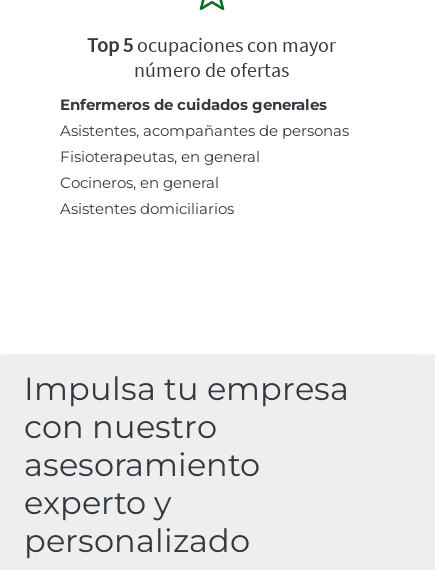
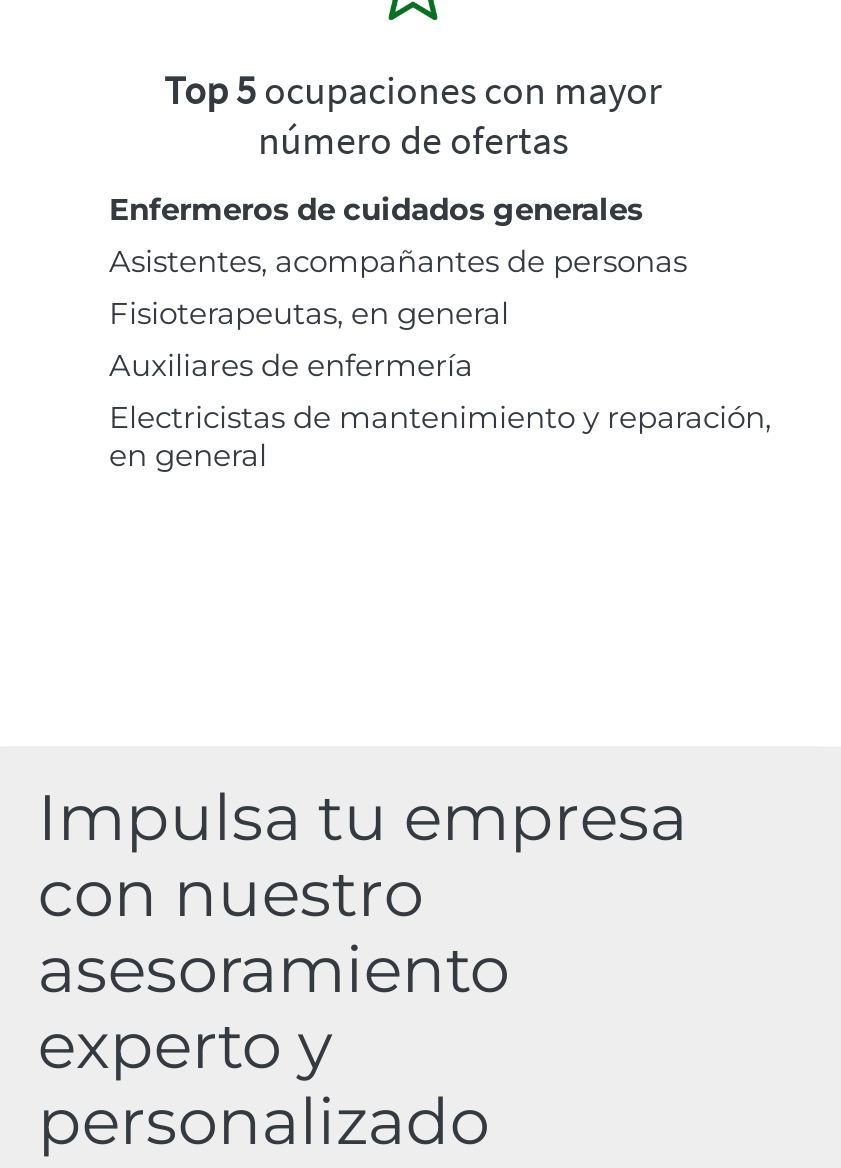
[60,173,234,218] Cocineros, en general | Asistentes domiciliarios -> [109,346,771,474] Auxiliares de enfermería | Electricistas de mantenimiento y reparación, | en general

